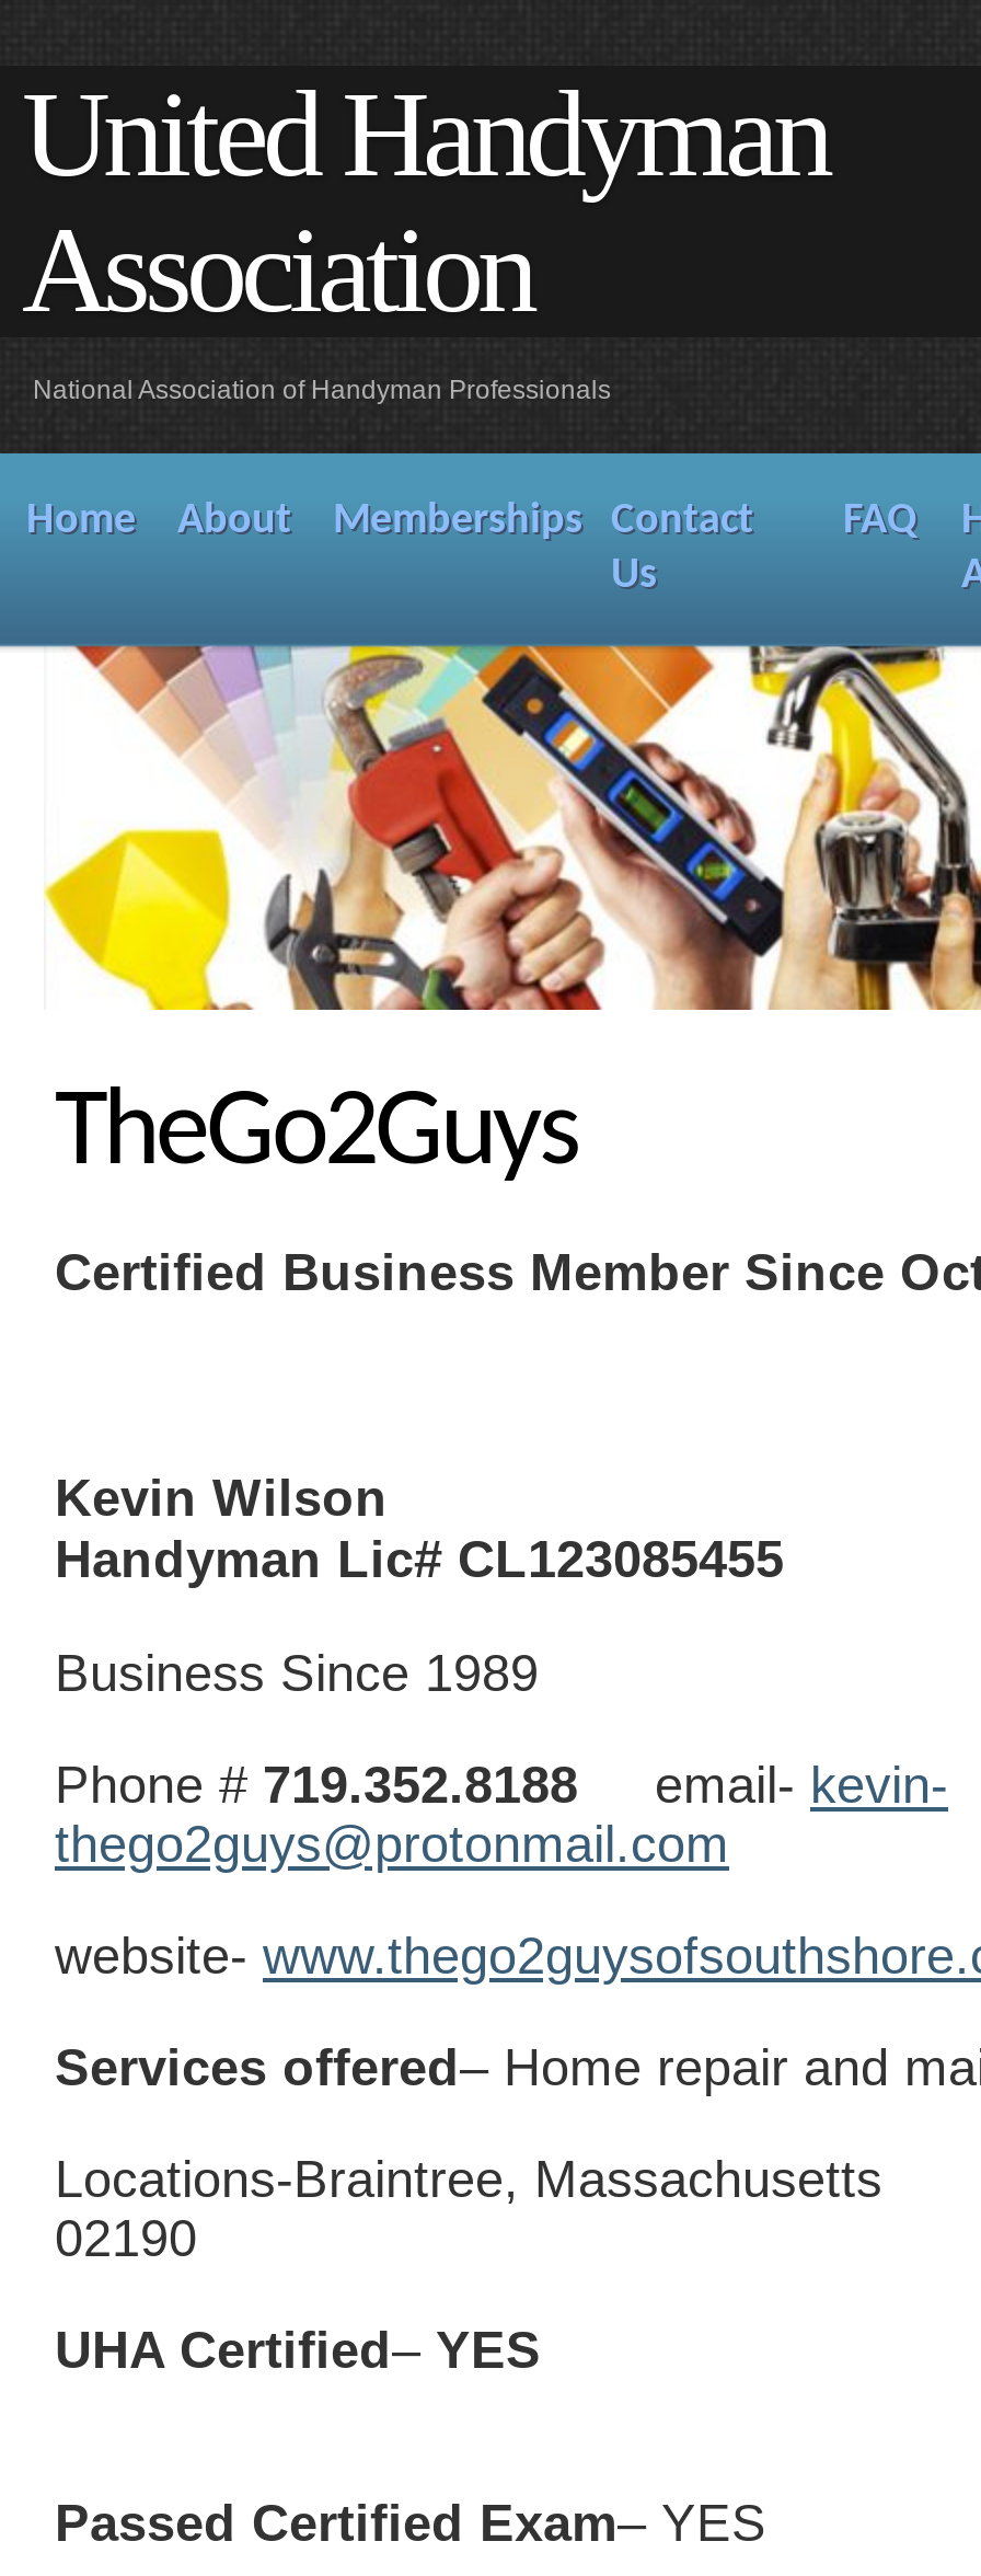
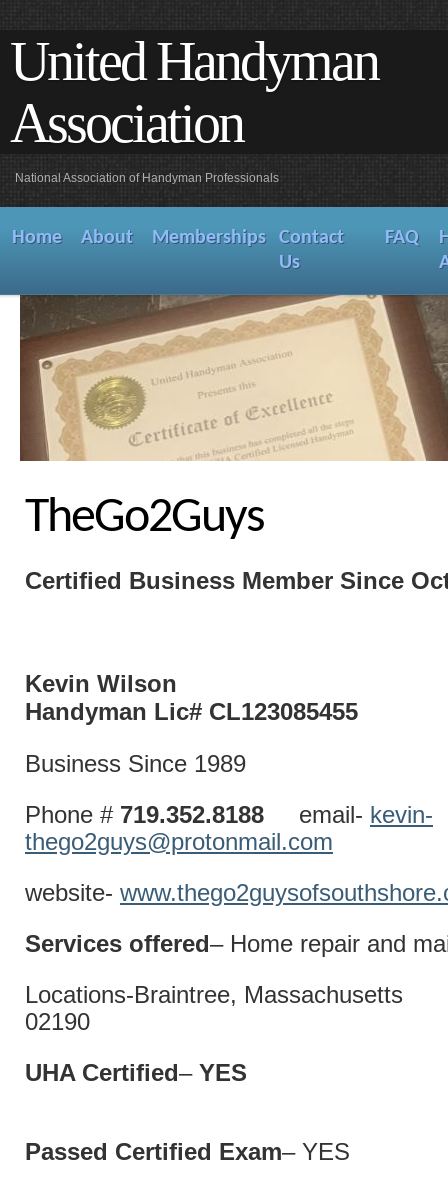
[44,644,974,1012] [image] -> [19,294,445,462] [image]

